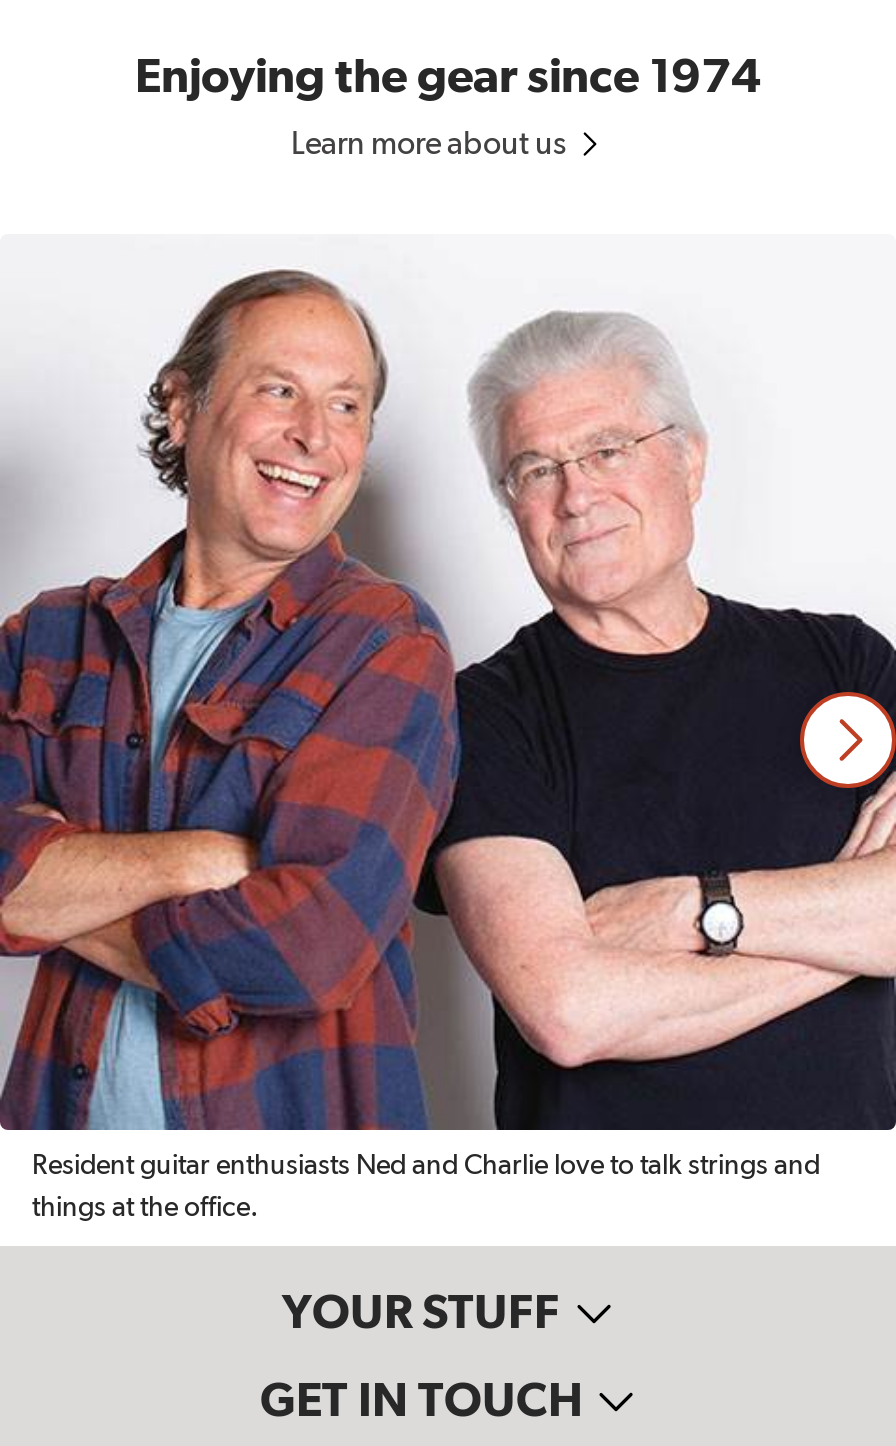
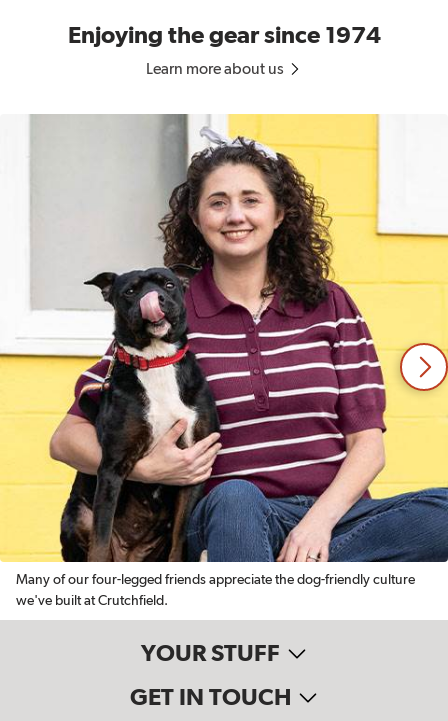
[6,234,890,1180] [image] | Resident guitar enthusiasts Ned and Charlie love to talk strings and -> [3,113,445,587] [image] | Many of our four-legged friends appreciate the dog-friendly culture
[32,1194,258,1222] things at the office. -> [16,594,168,608] we've built at Crutchfield.

